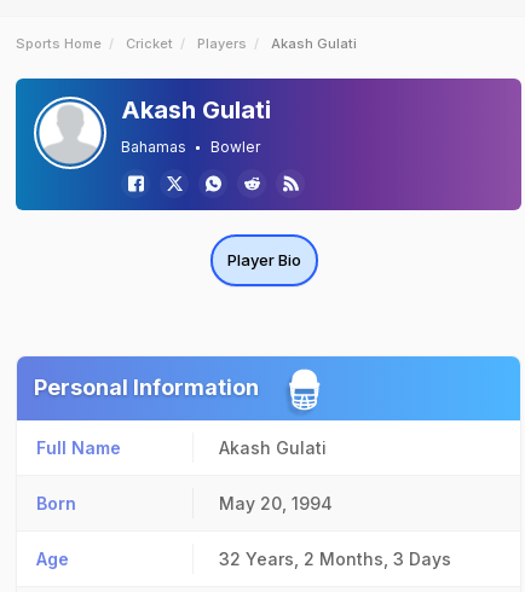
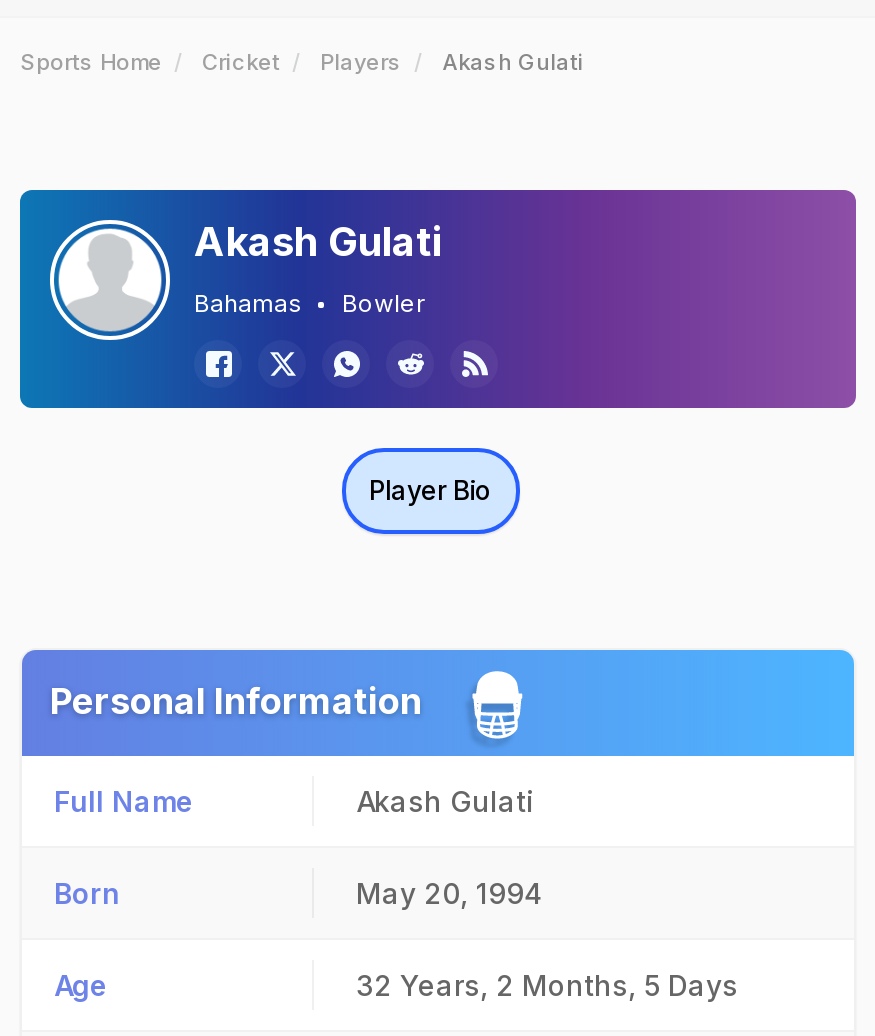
[219,549,451,569] 32 Years, 2 Months, 3 Days -> [356,968,738,1002] 32 Years, 2 Months, 5 Days

